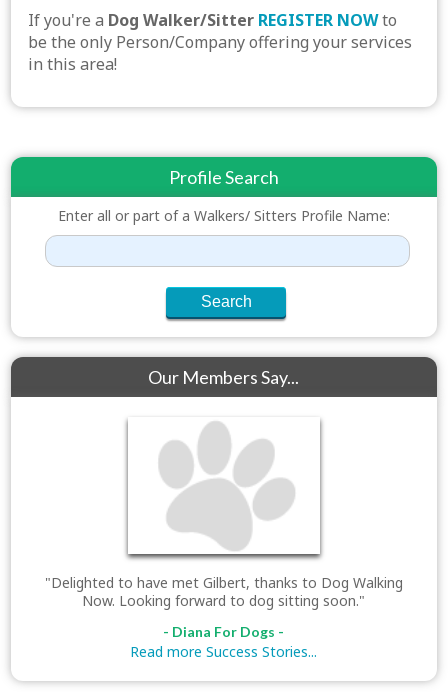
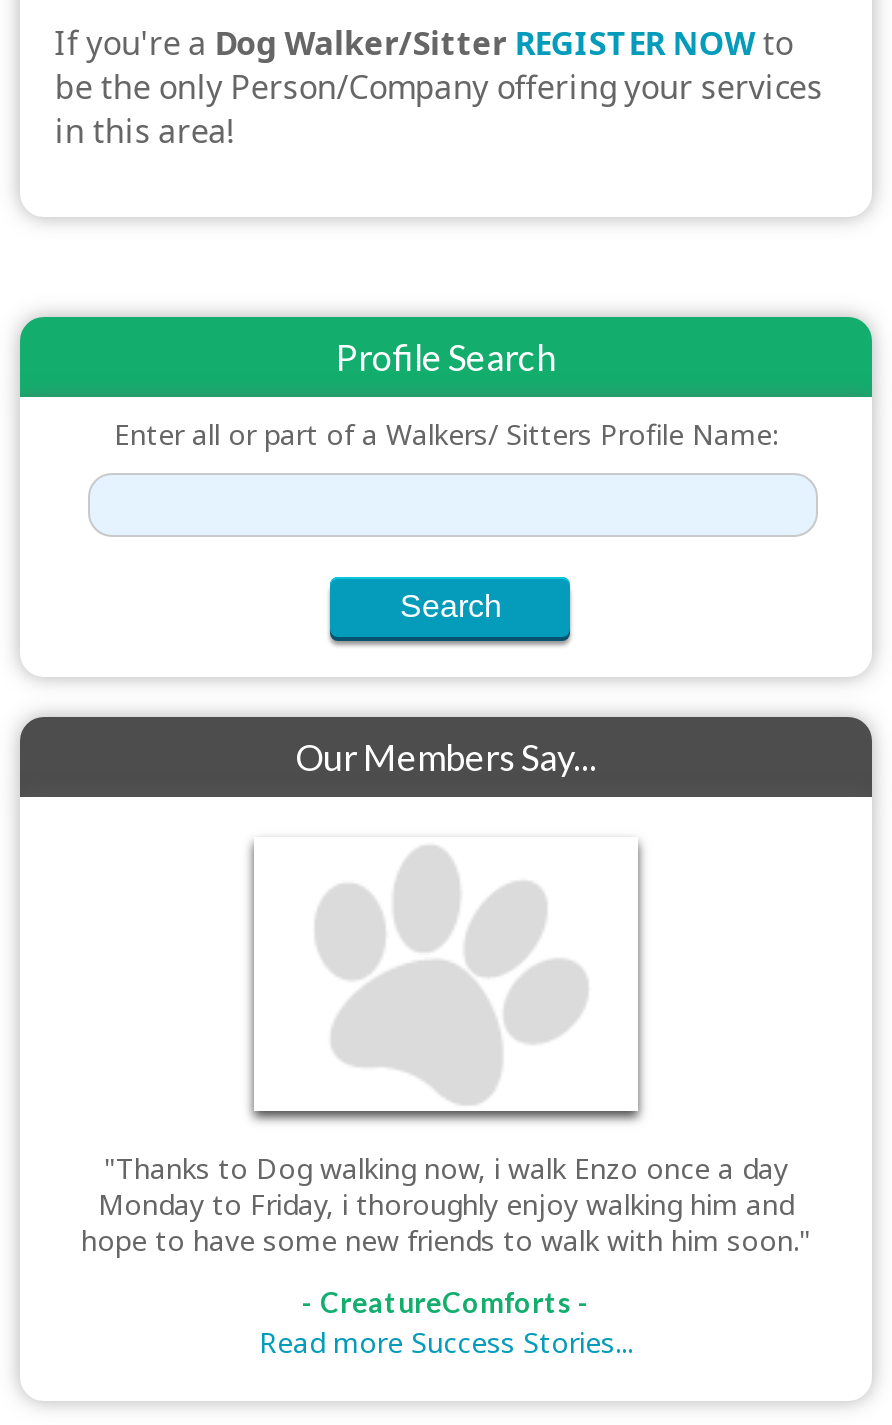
[45,573,403,610] "Delighted to have met Gilbert, thanks to Dog Walking | Now. Looking forward to dog sitting soon." -> [81,1149,811,1259] "Thanks to Dog walking now, i walk Enzo once a day | Monday to Friday, i thoroughly enjoy walking him and | hope to have some new friends to walk with him soon."
[163,623,284,640] - Diana For Dogs - -> [302,1285,590,1319] - CreatureComforts -

